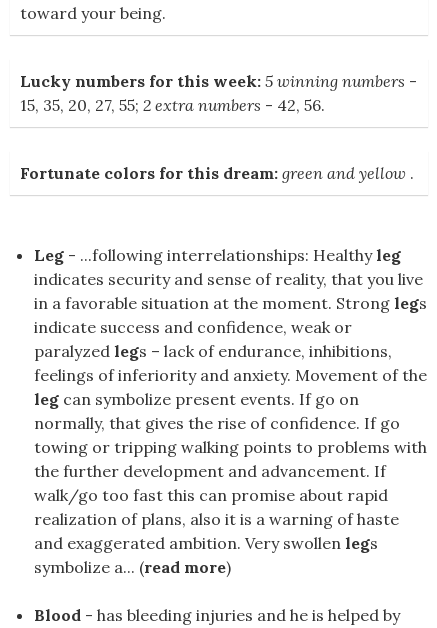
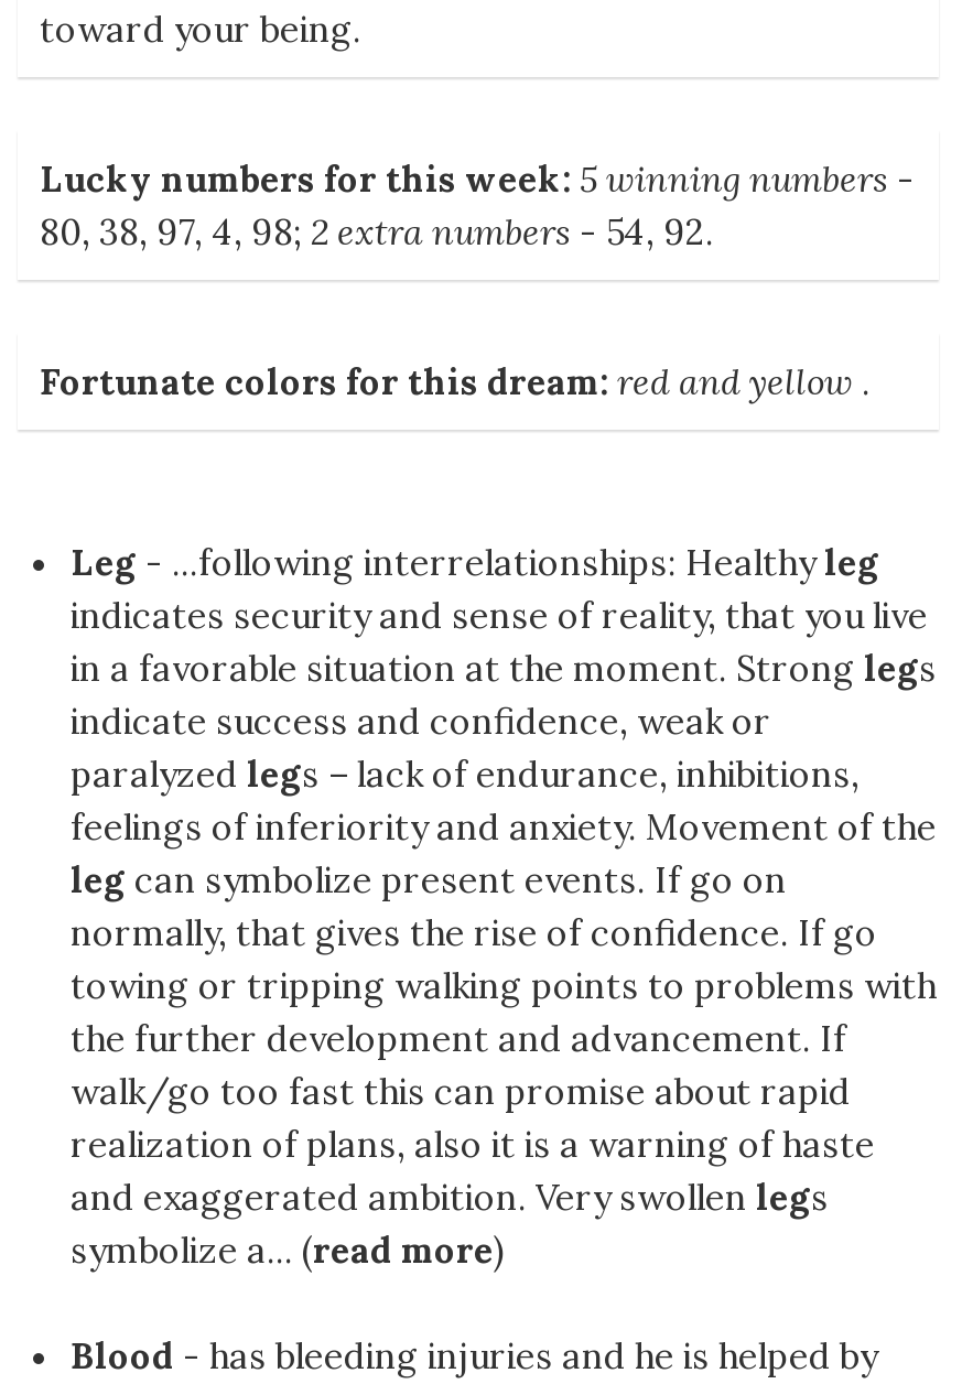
[20,95,325,115] 15, 35, 20, 27, 55; 2 extra numbers - 42, 56. -> [40,209,714,253] 80, 38, 97, 4, 98; 2 extra numbers - 54, 92.
[20,163,414,183] Fortunate colors for this dream: green and yellow. -> [40,359,871,403] Fortunate colors for this dream: red and yellow.

